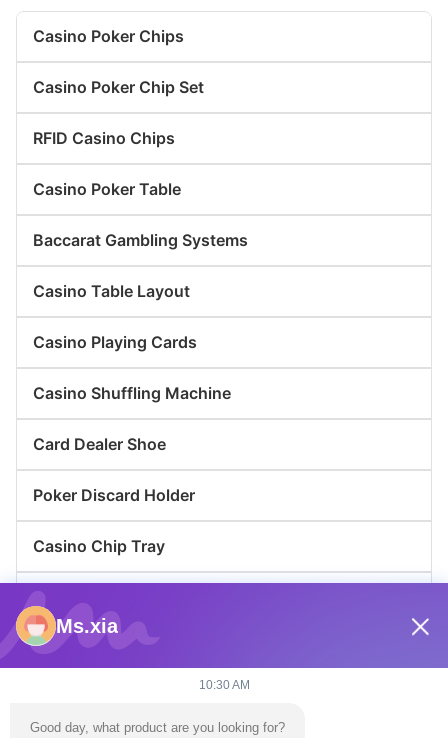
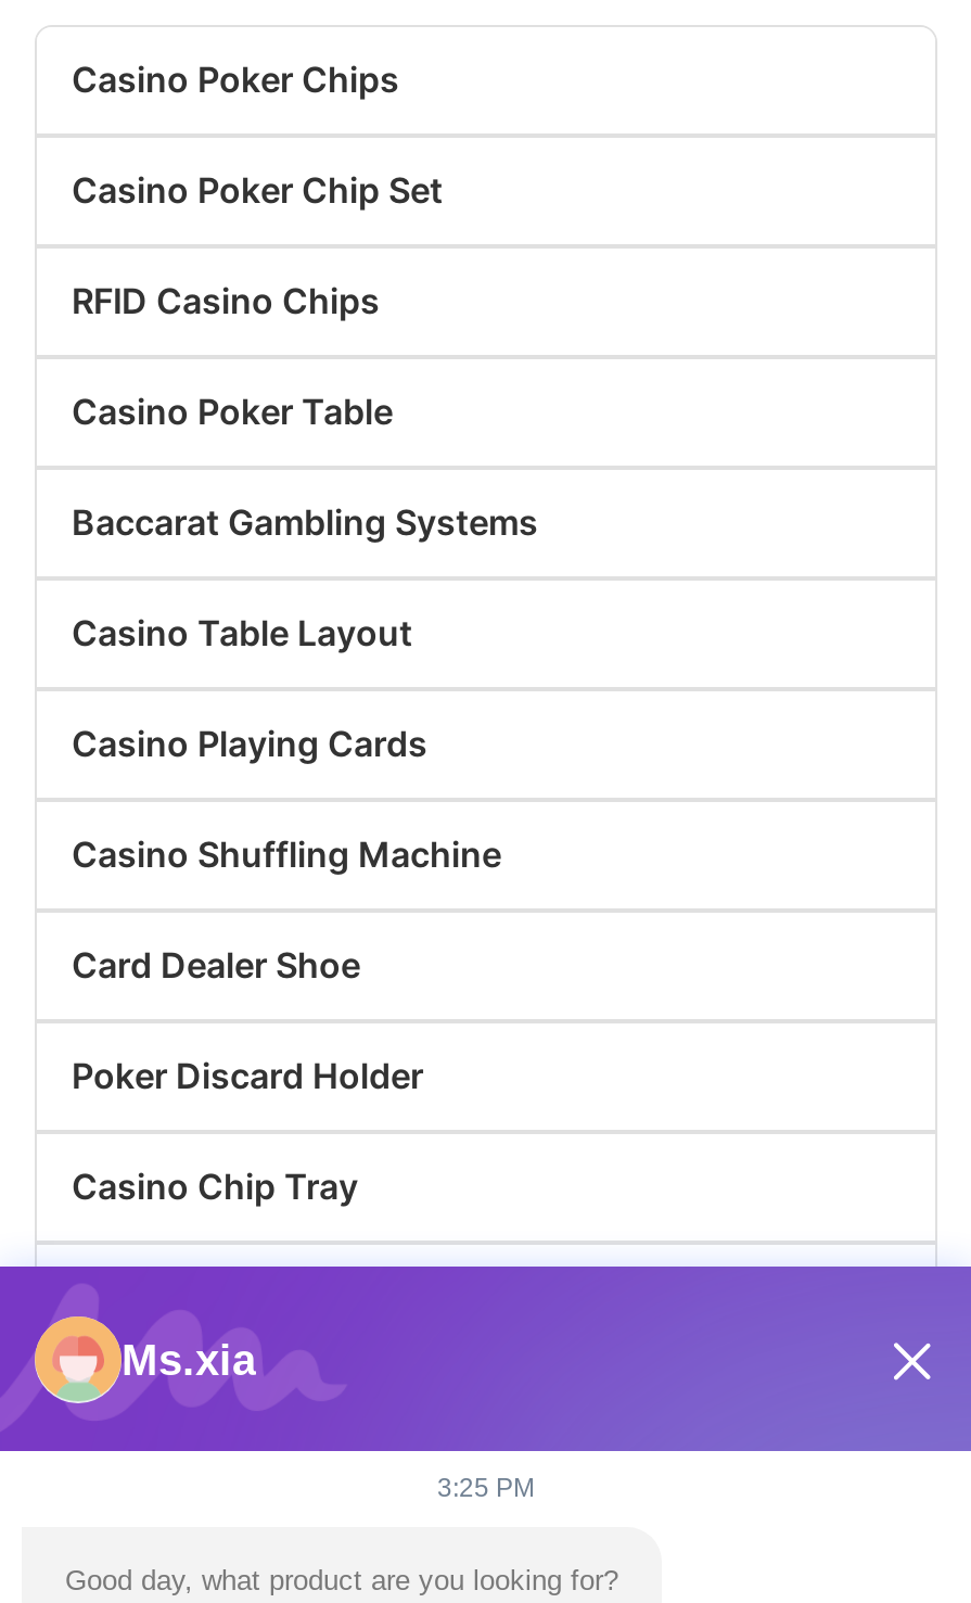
[198,678,249,692] 10:30 AM -> [437,1473,535,1503] 3:25 PM

